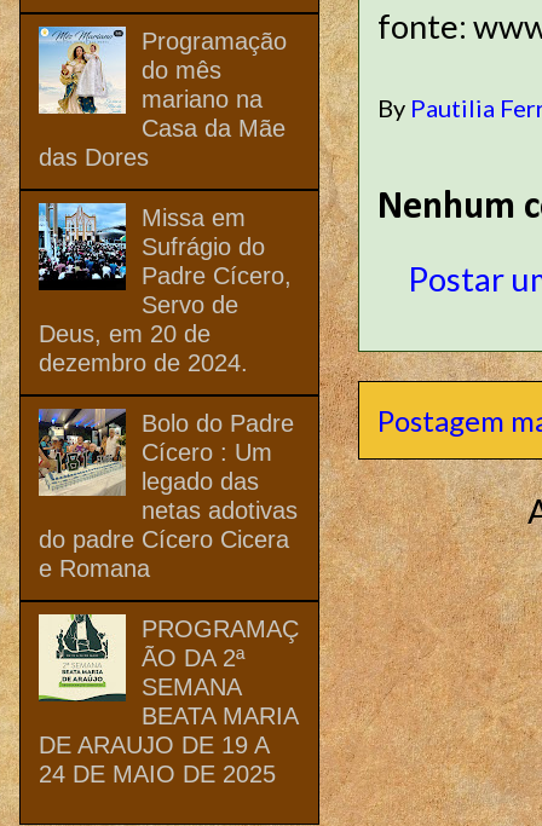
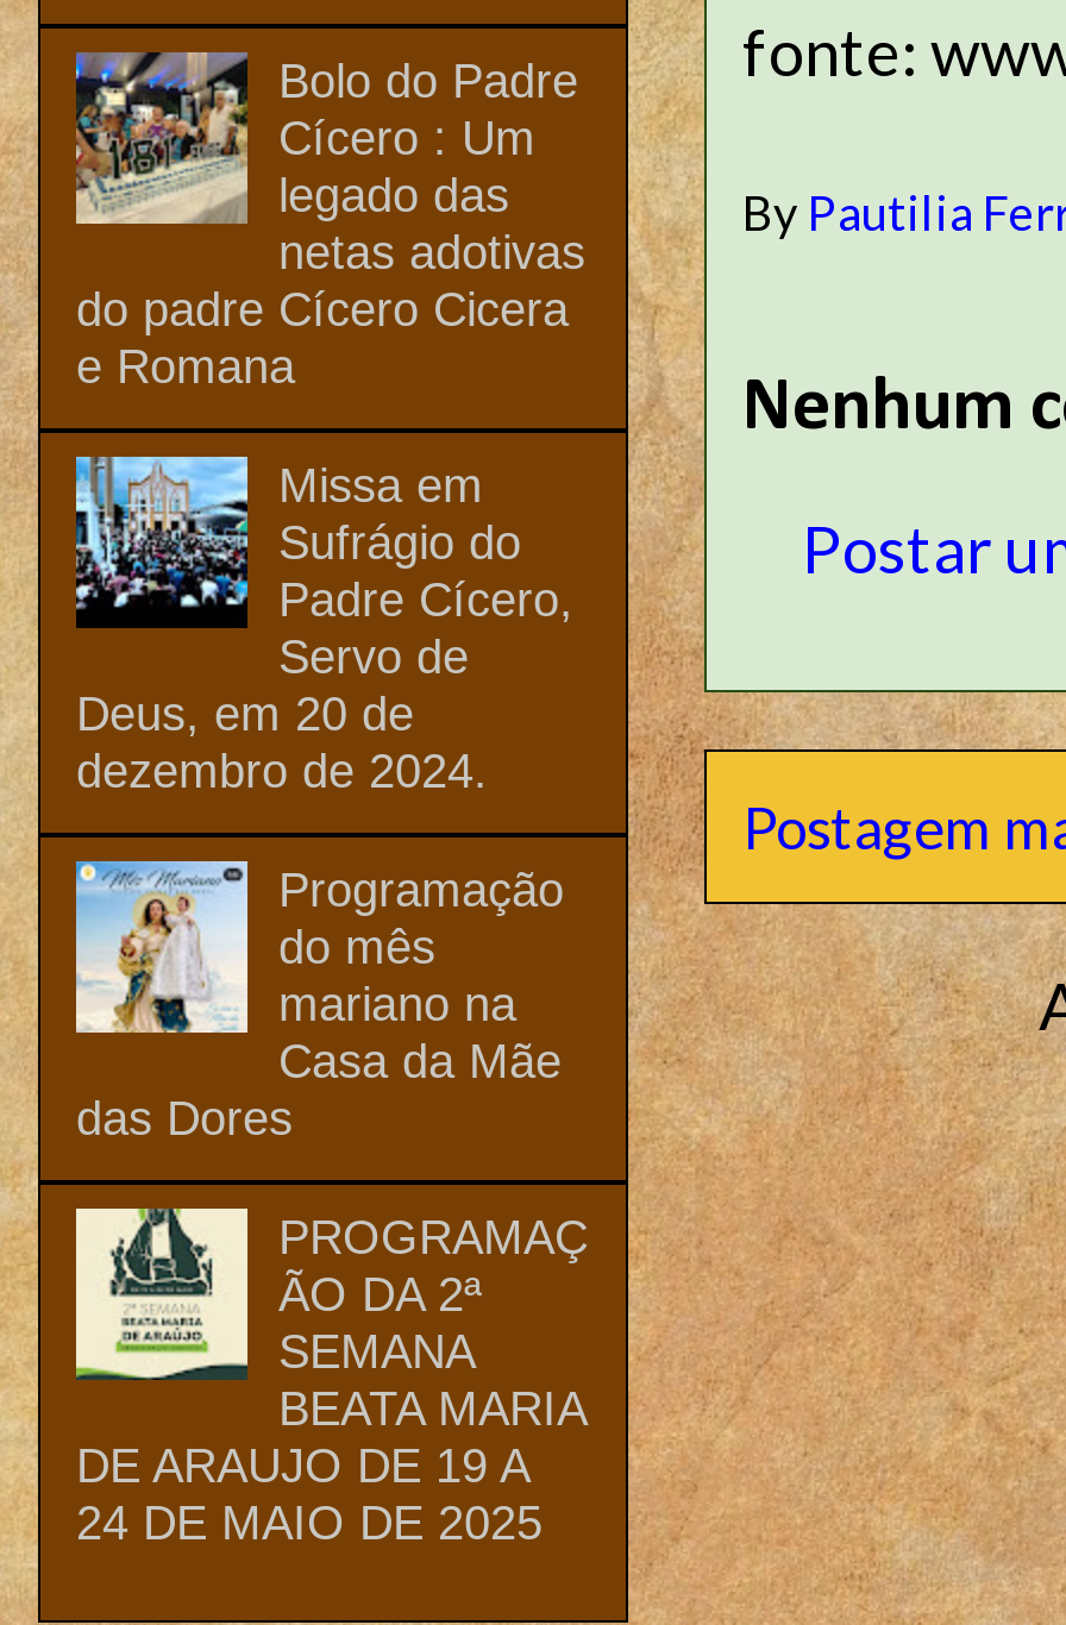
[38,25,125,114] [image] -> [74,50,245,224] [image]
moved [39,27,287,170] -> [76,863,564,1143]: Programação | do mês | mariano na | Casa da Mãe | das Dores
moved [36,201,292,376] -> [71,452,573,796]: [image] | Missa em | Sufrágio do | Padre Cícero, | Servo de | Deus, em 20 de | dezembro de 2024.
[38,408,125,516] [image] -> [74,859,245,1016] [image]
moved [39,409,298,581] -> [76,54,585,392]: Bolo do Padre | Cícero : Um | legado das | netas adotivas | do padre Cícero Cicera | e Romana

